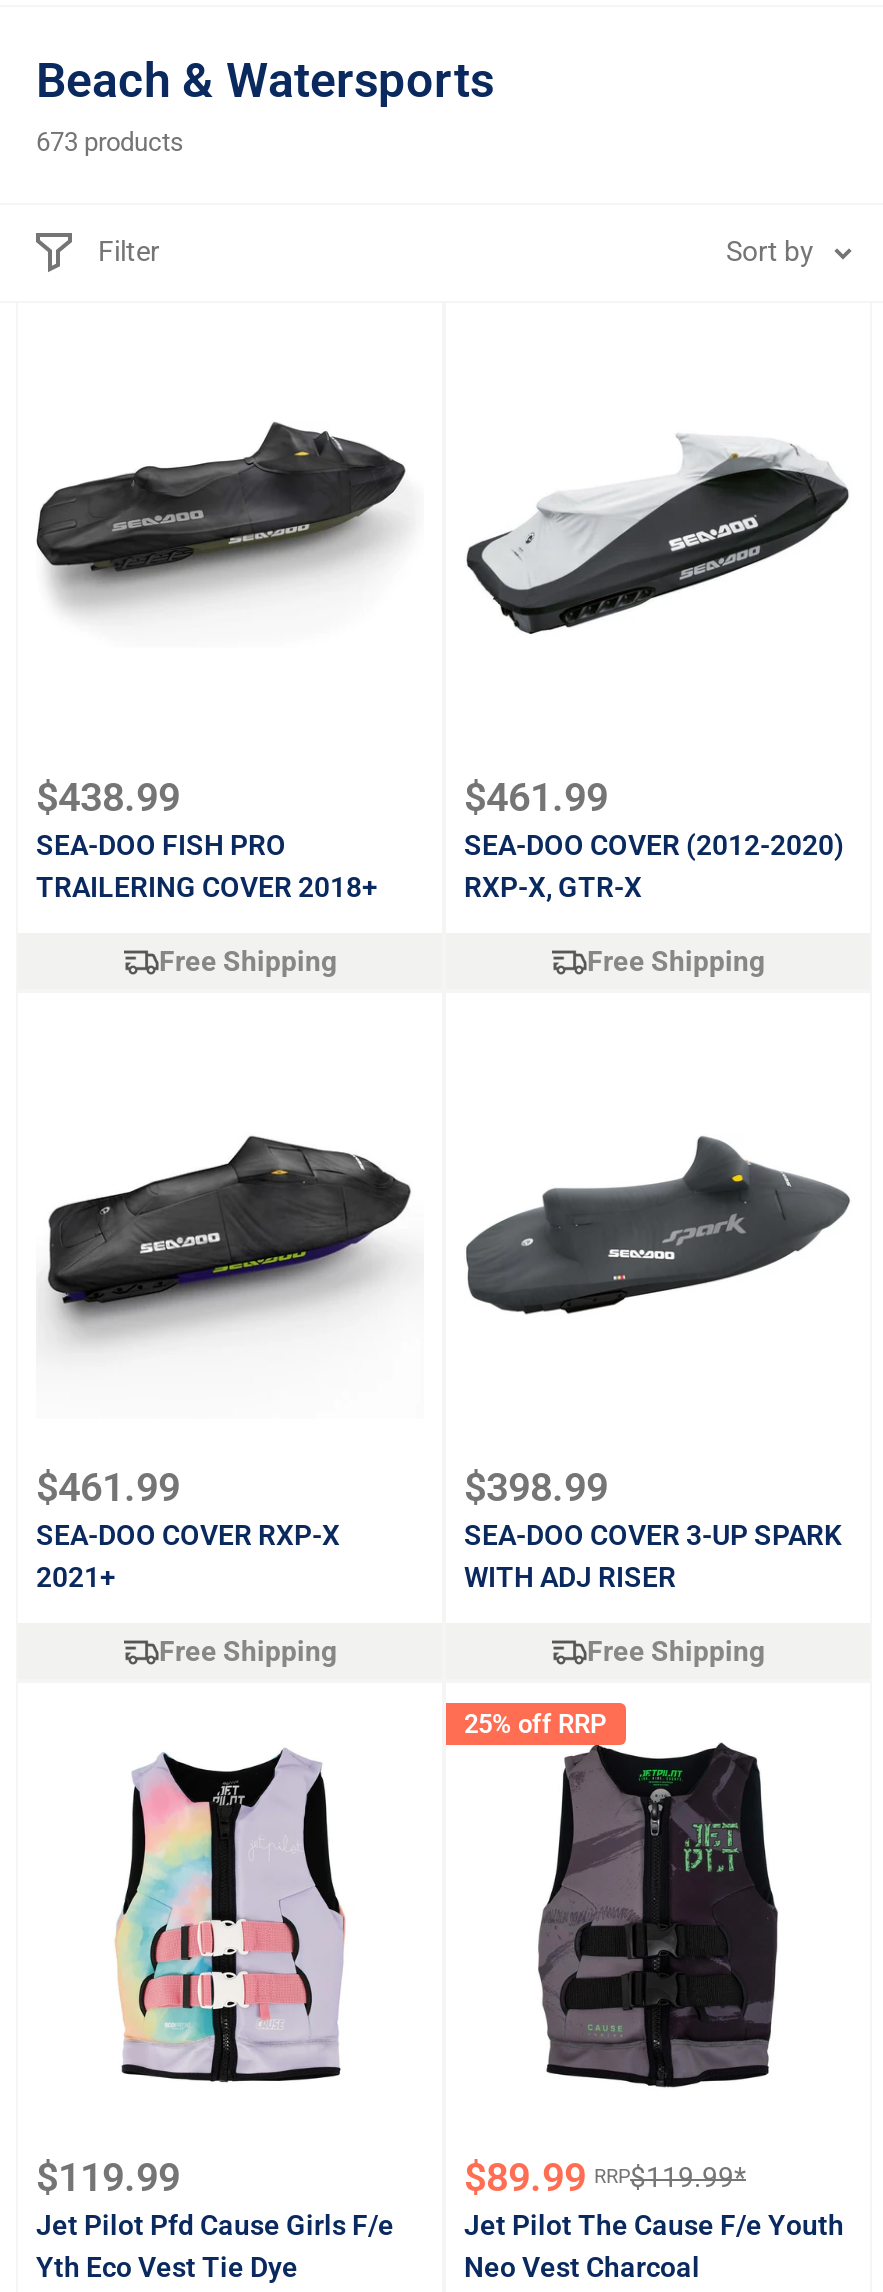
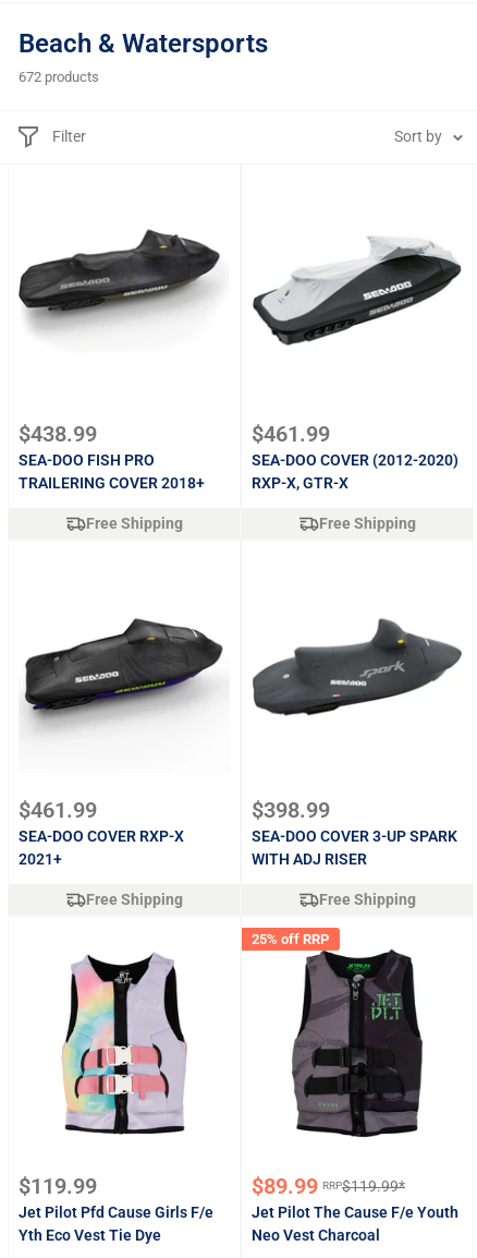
[36,127,184,157] 673 products -> [19,68,99,85] 672 products

